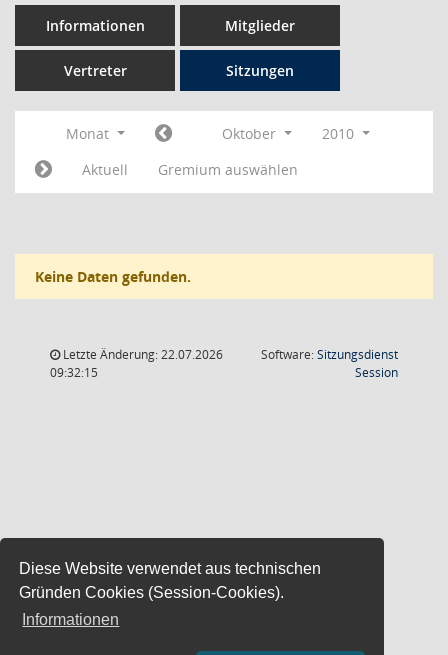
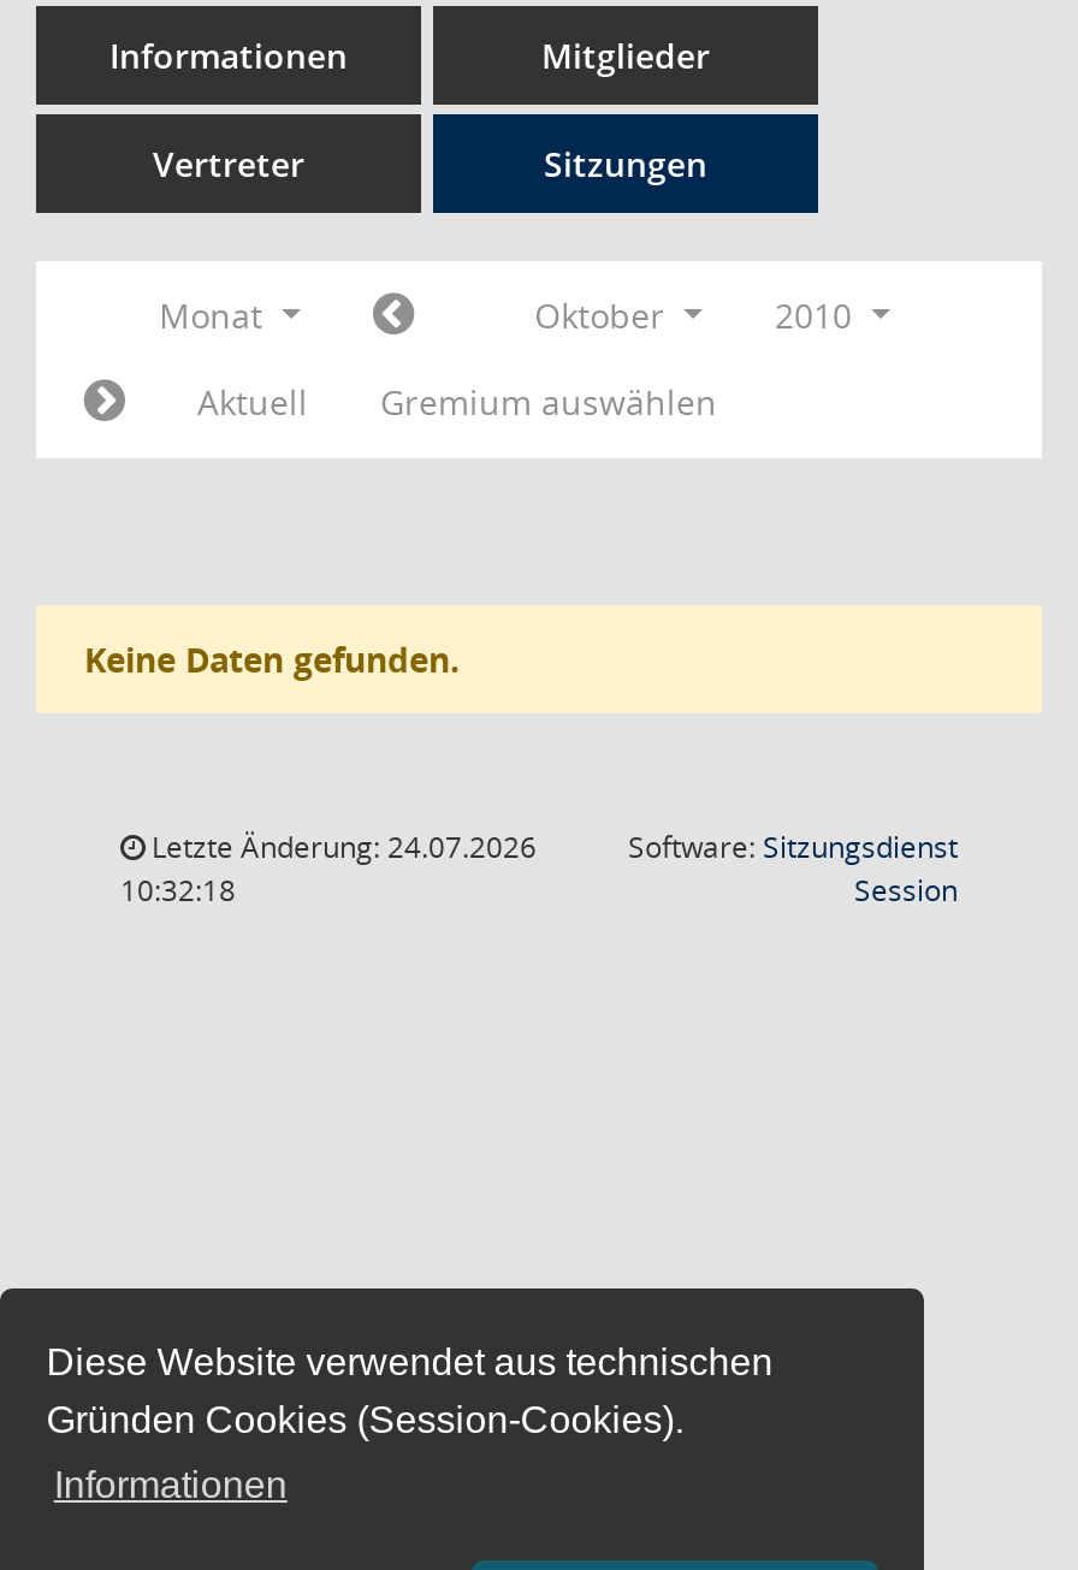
[60,346,223,363] Letzte Änderung: 22.07.2026 -> [144,827,537,867] Letzte Änderung: 24.07.2026
[50,364,98,381] 09:32:15 -> [120,870,236,911] 10:32:18

